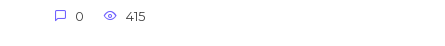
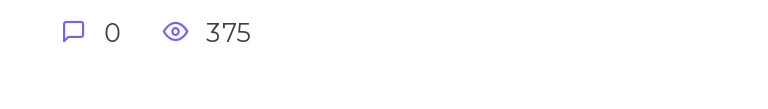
[126,9,145,24] 415 -> [206,17,250,47] 375

